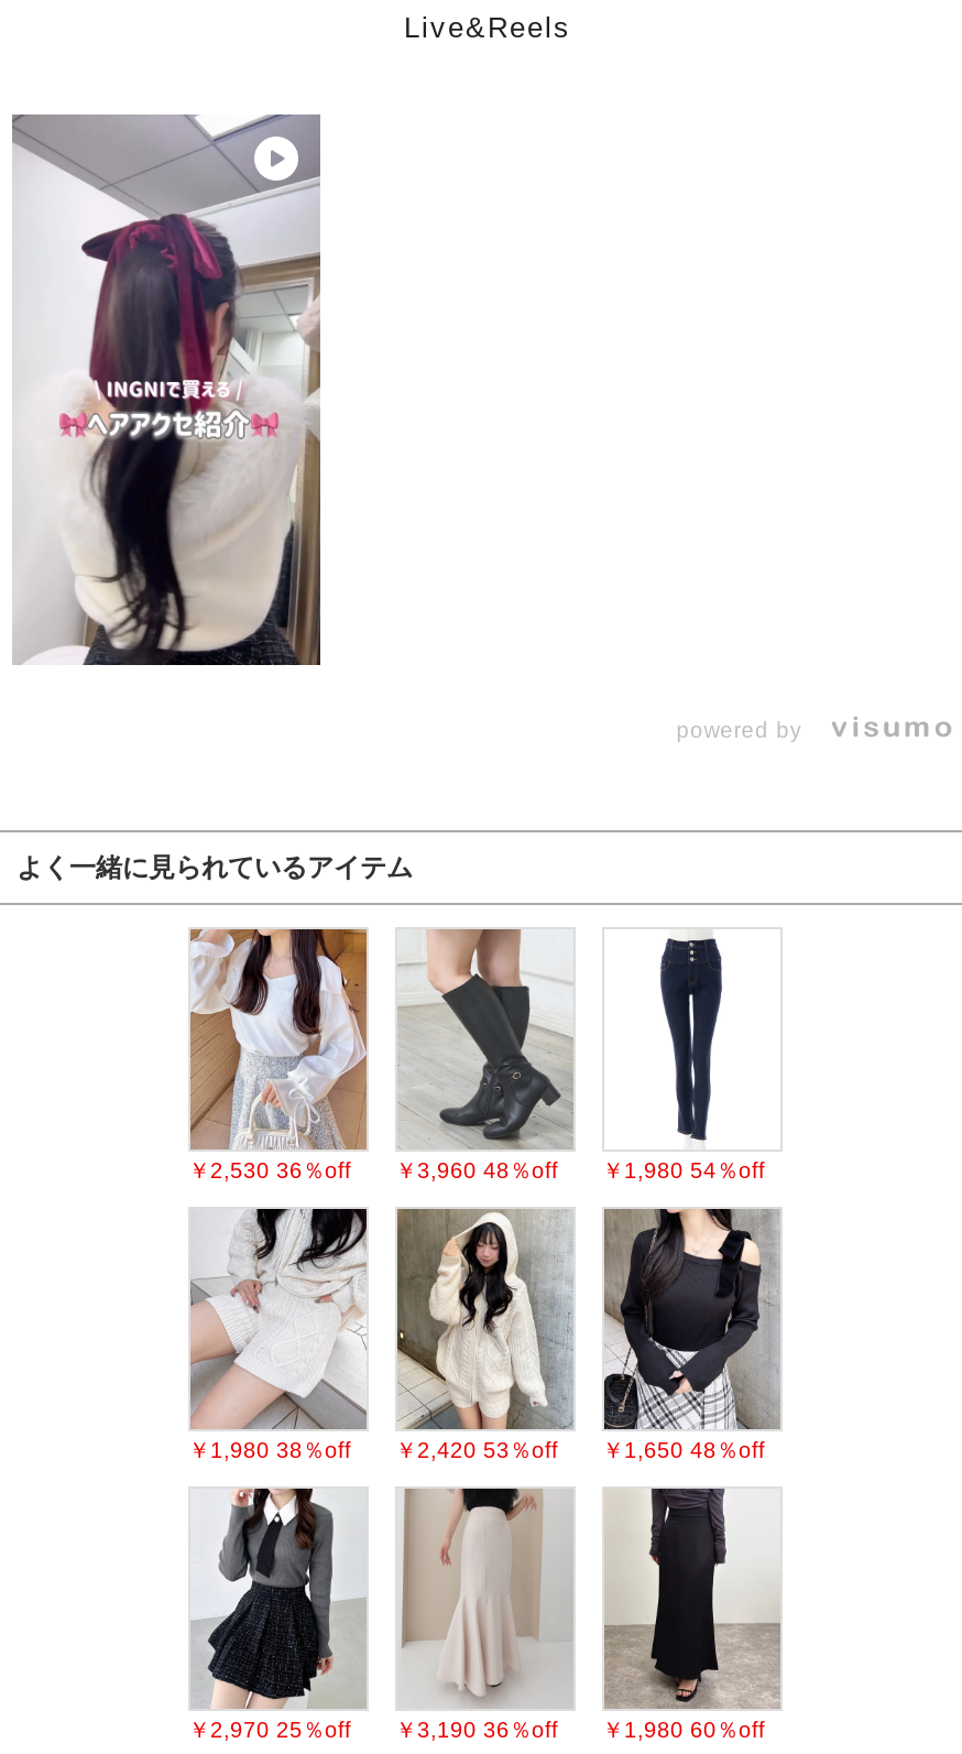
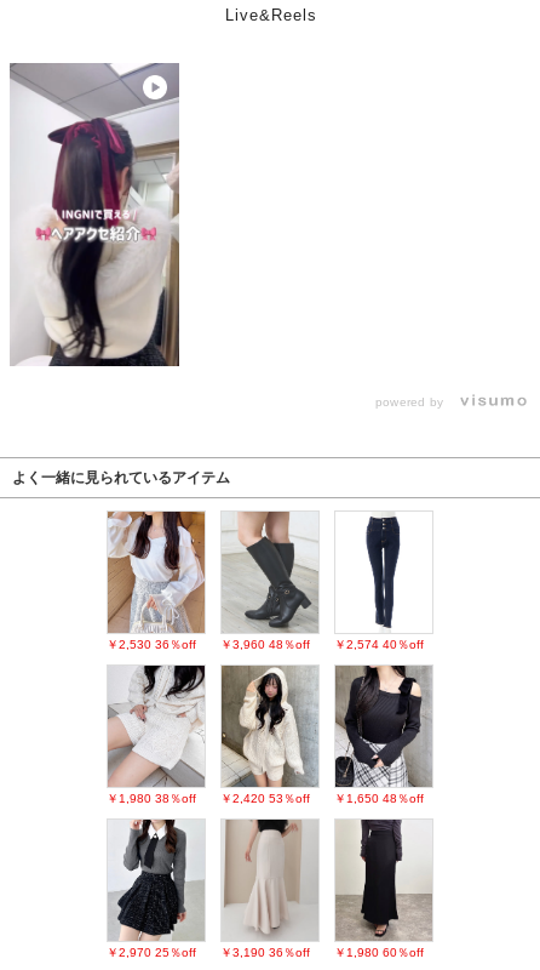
[188,1159,765,1183] ￥2,530 36％off ￥3,960 48％off ￥1,980 54％off -> [107,638,424,652] ￥2,530 36％off ￥3,960 48％off ￥2,574 40％off

